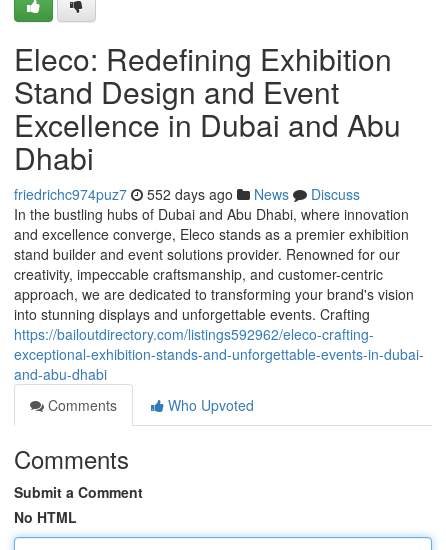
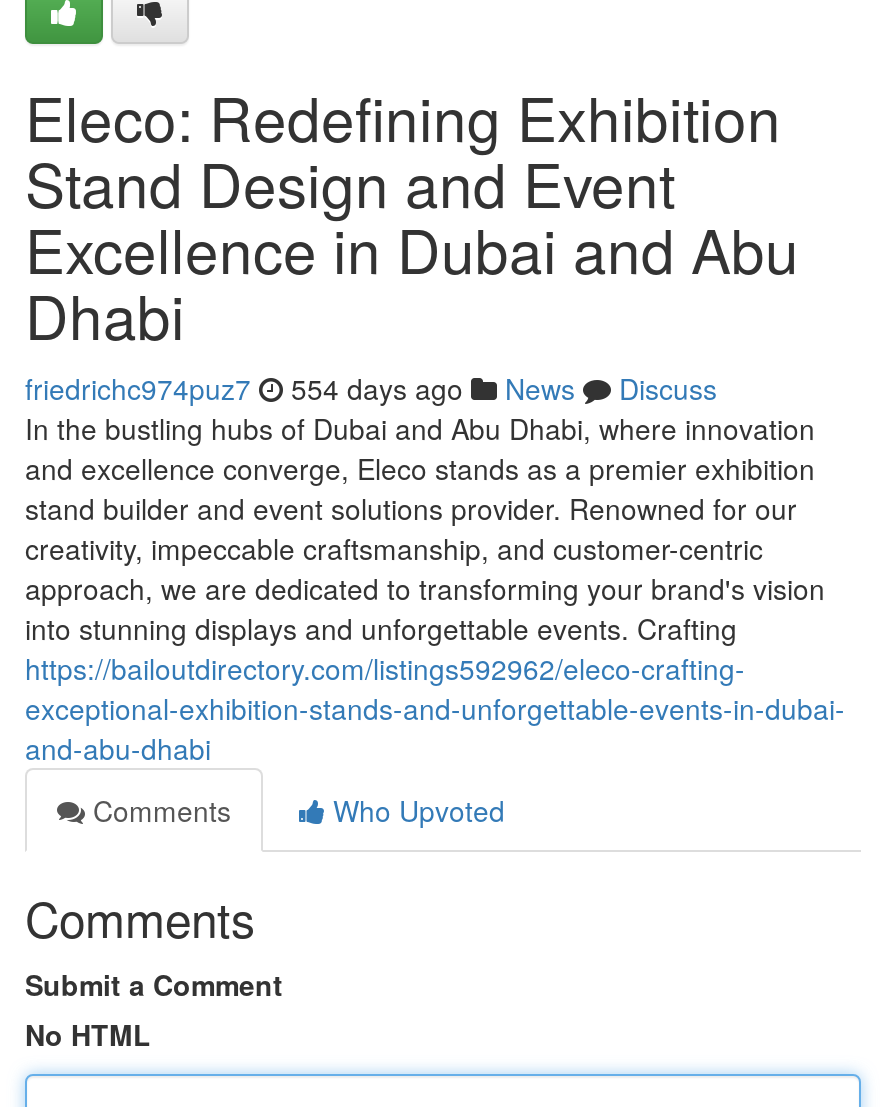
[14,184,360,204] friedrichc974puz7 552 days ago News Discuss -> [25,368,717,408] friedrichc974puz7 554 days ago News Discuss

